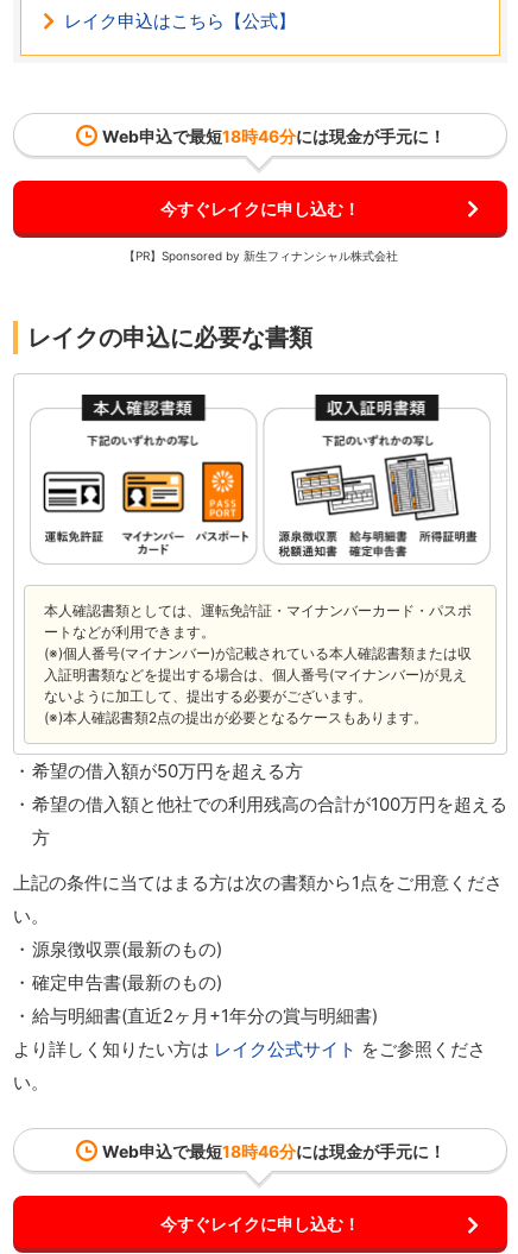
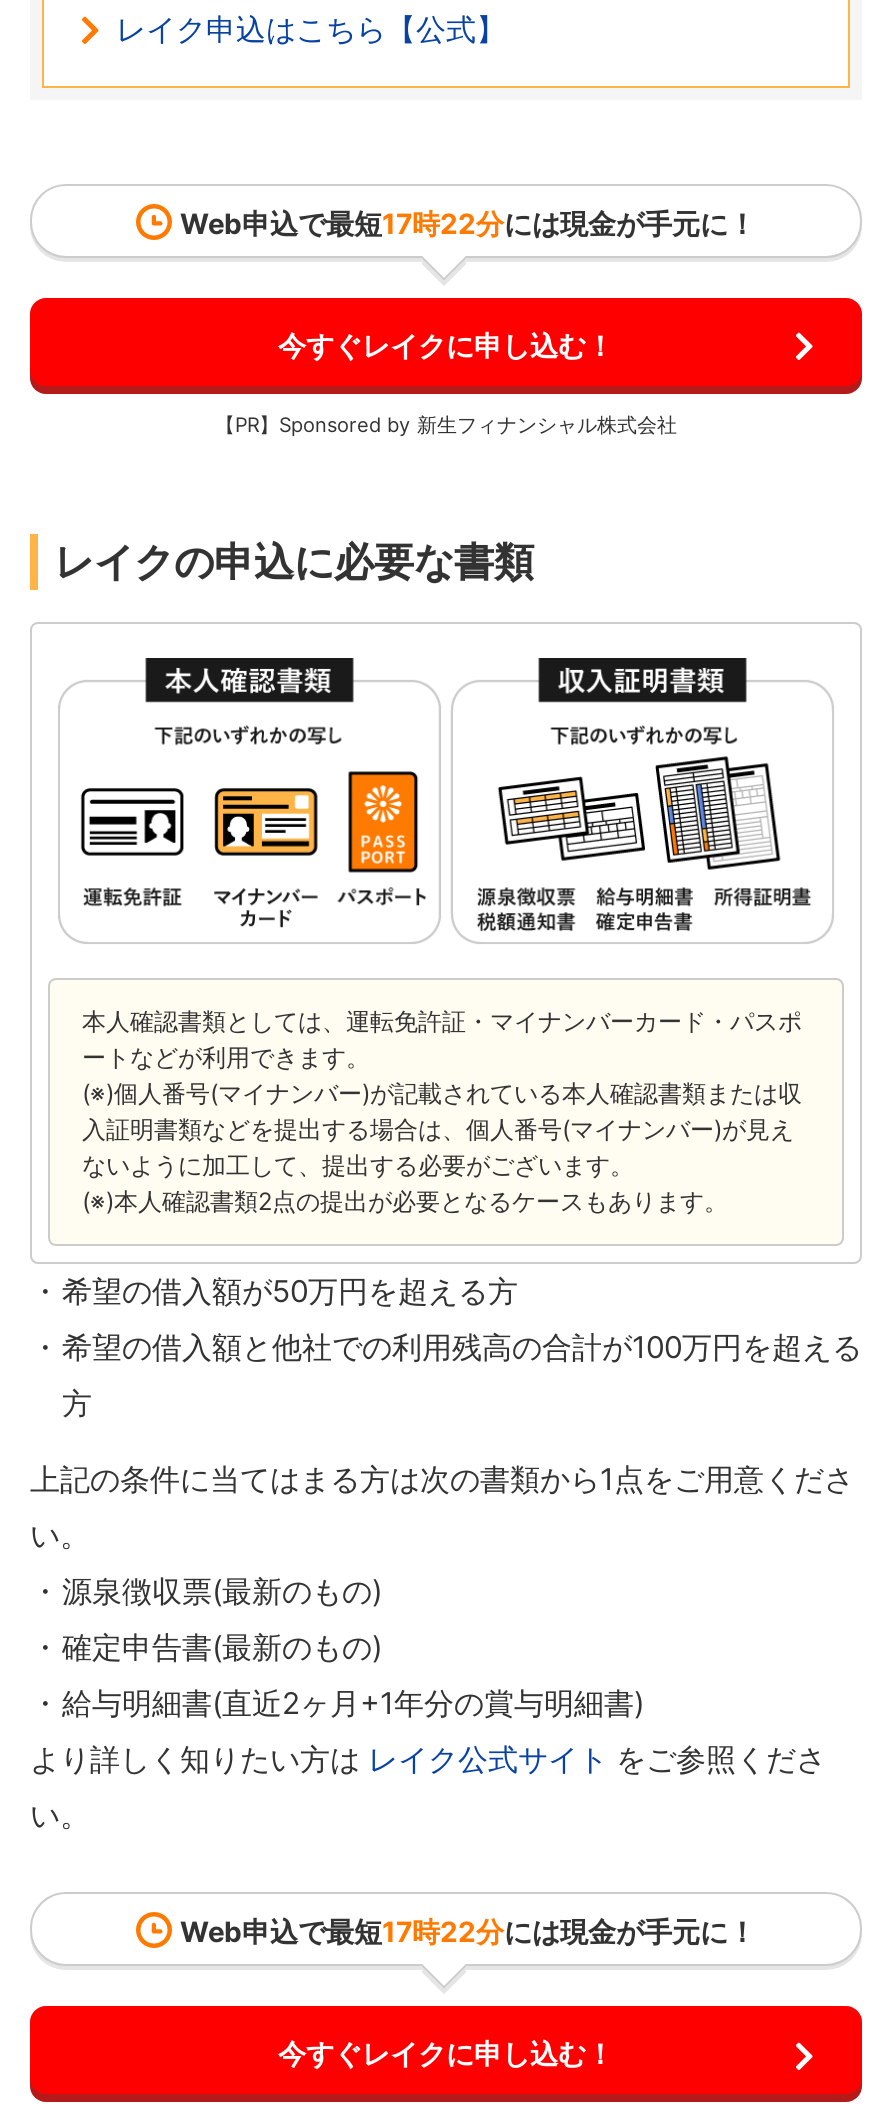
[102,126,445,146] Web申込で最短18時46分には現金が手元に！ -> [180,206,756,240] Web申込で最短17時22分には現金が手元に！
[102,1141,445,1162] Web申込で最短18時46分には現金が手元に！ -> [180,1914,756,1948] Web申込で最短17時22分には現金が手元に！

